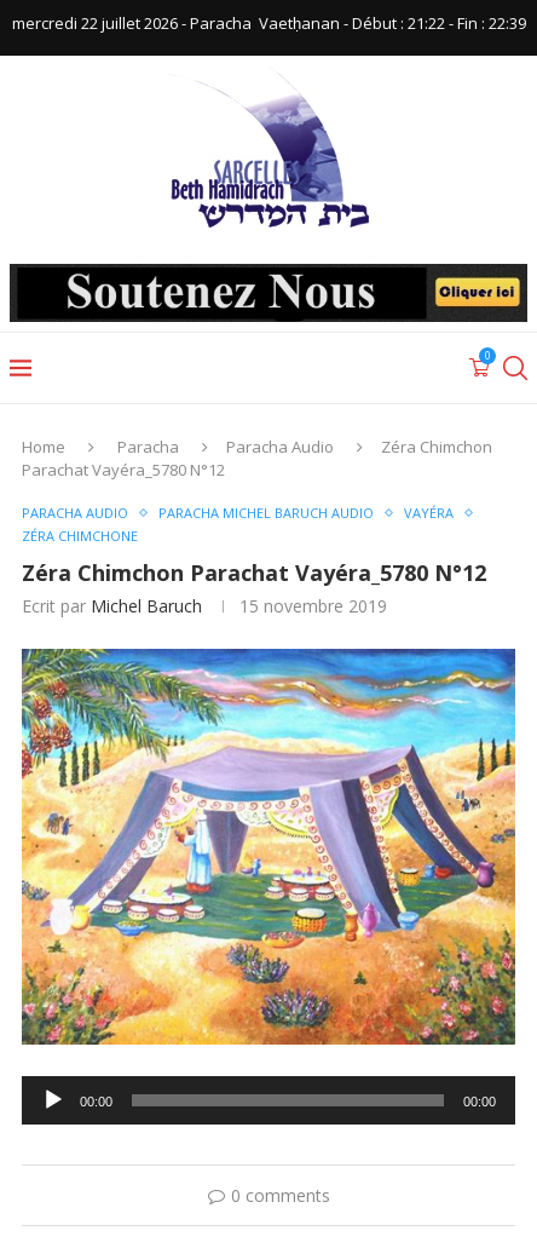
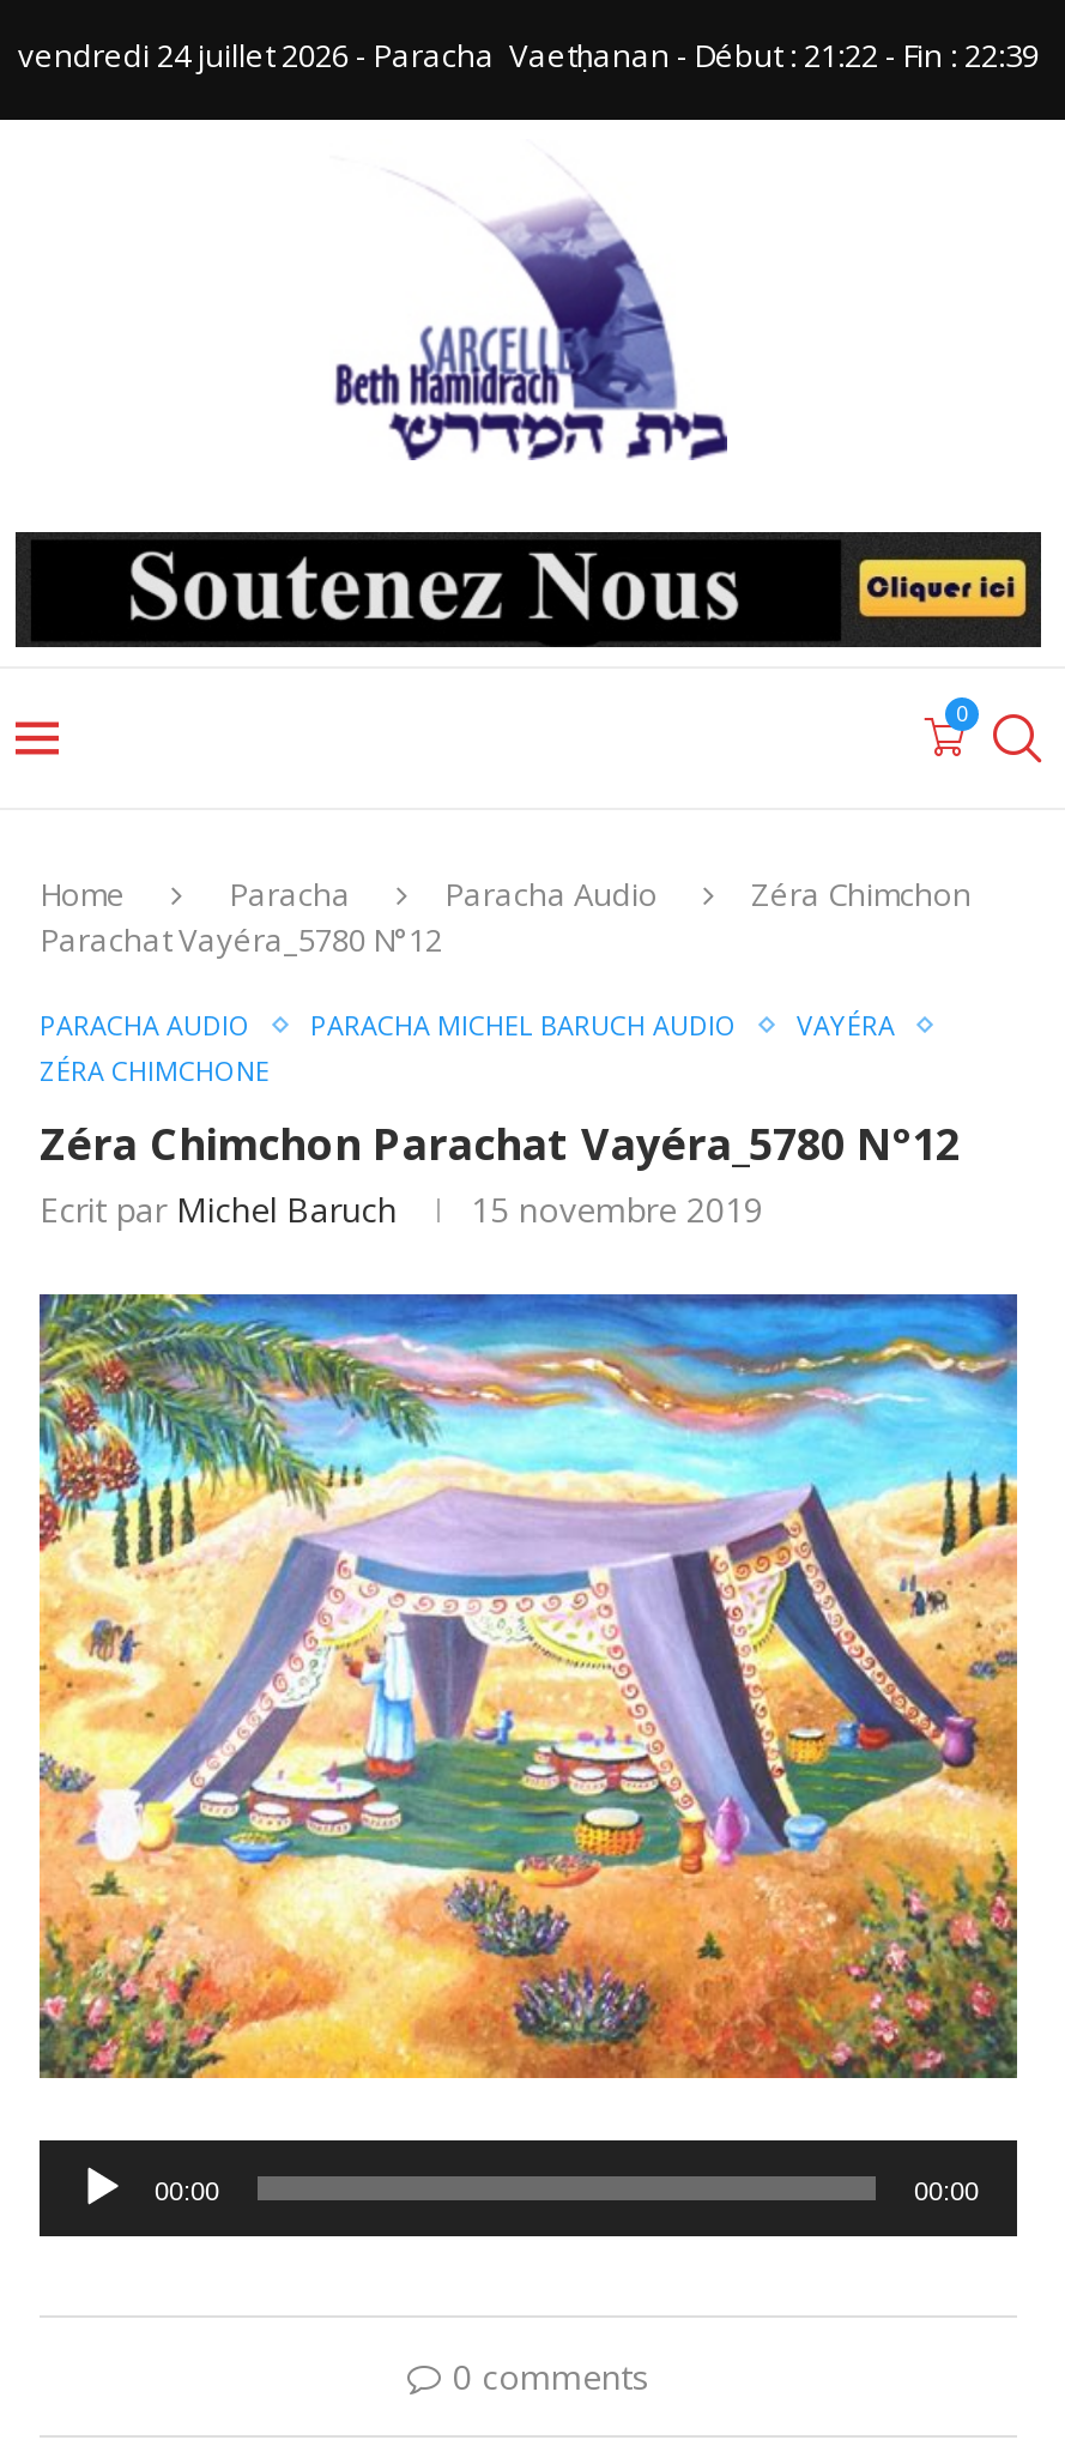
[11,12,526,34] mercredi 22 juillet 2026 - Paracha Vaetḥanan - Début : 21:22 - Fin : 22:39 -> [18,34,1039,77] vendredi 24 juillet 2026 - Paracha Vaetḥanan - Début : 21:22 - Fin : 22:39

